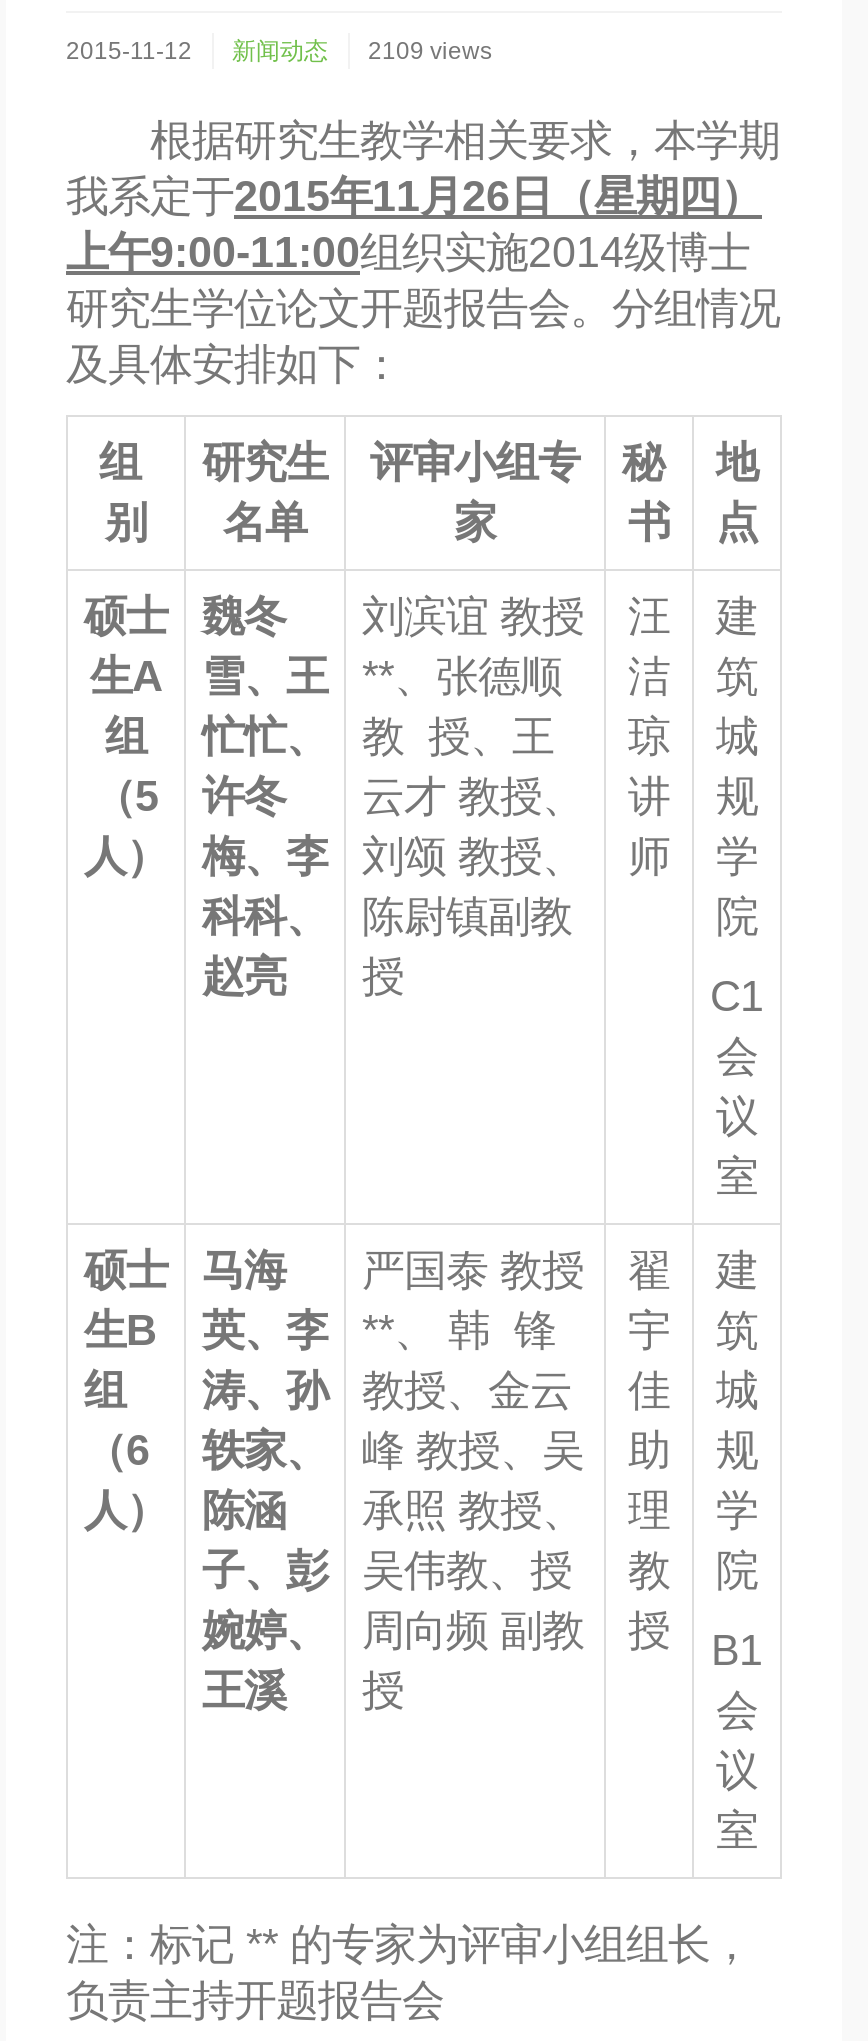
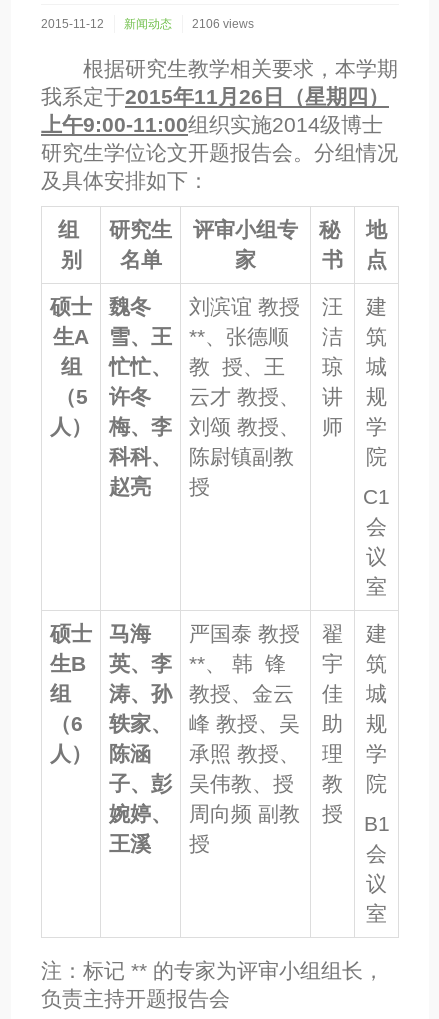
[66,37,492,65] 2015-11-12 新闻动态 2109 views -> [41,17,254,31] 2015-11-12 新闻动态 2106 views

